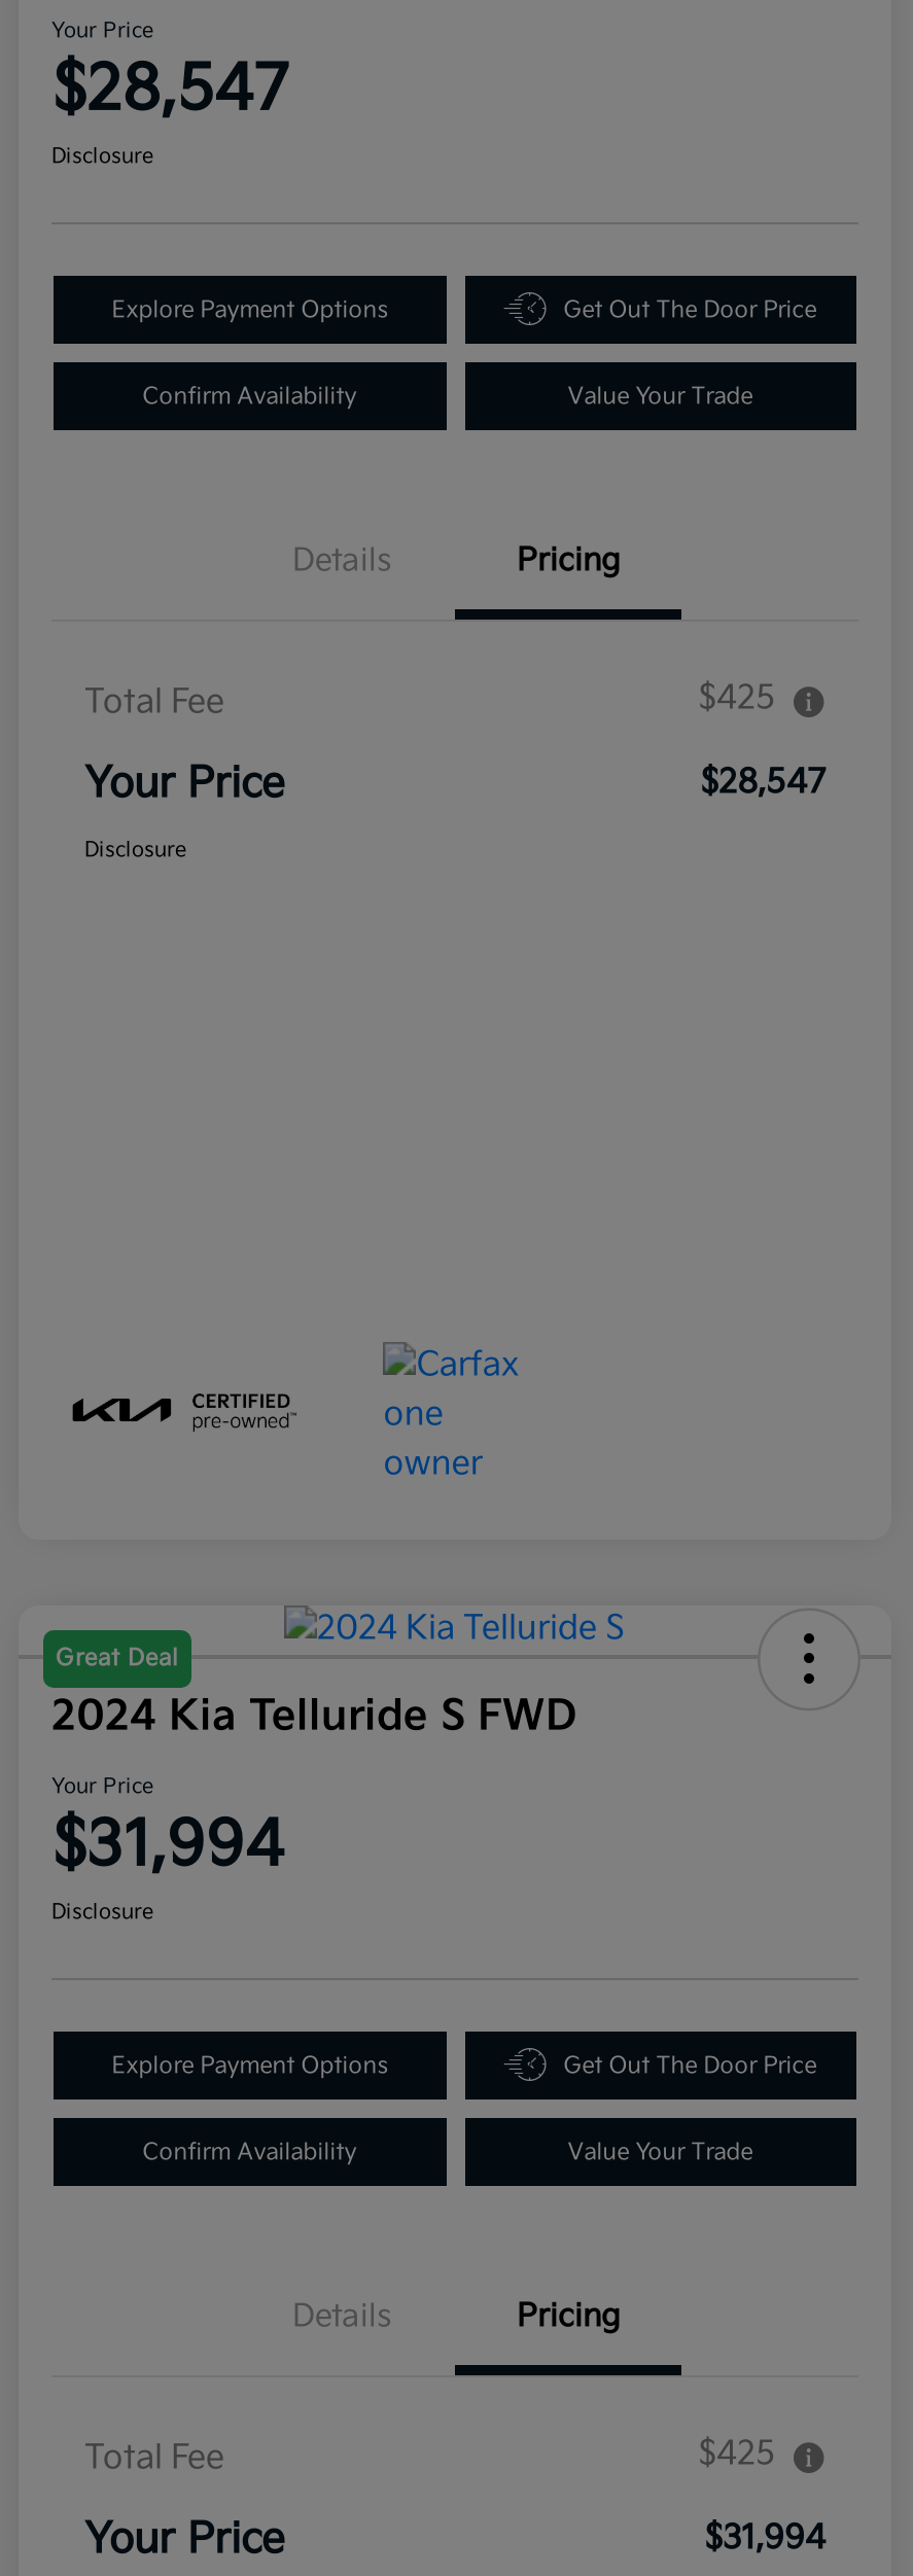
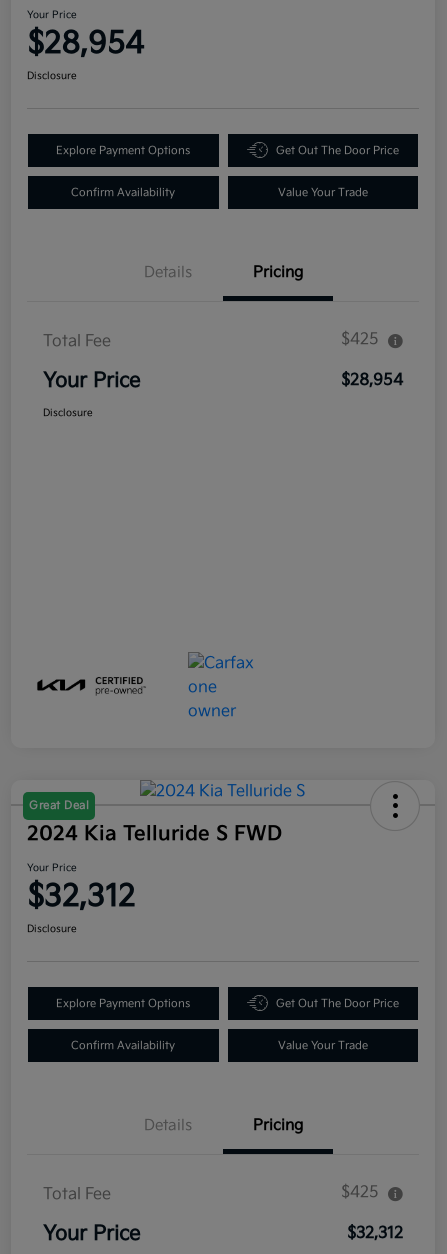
[51,53,288,127] $28,547 -> [27,26,144,62] $28,954
[700,763,826,802] $28,547 -> [341,371,403,390] $28,954
[51,1809,284,1883] $31,994 -> [27,879,135,915] $32,312
[704,2519,826,2558] $31,994 -> [347,1224,403,1243] $32,312

